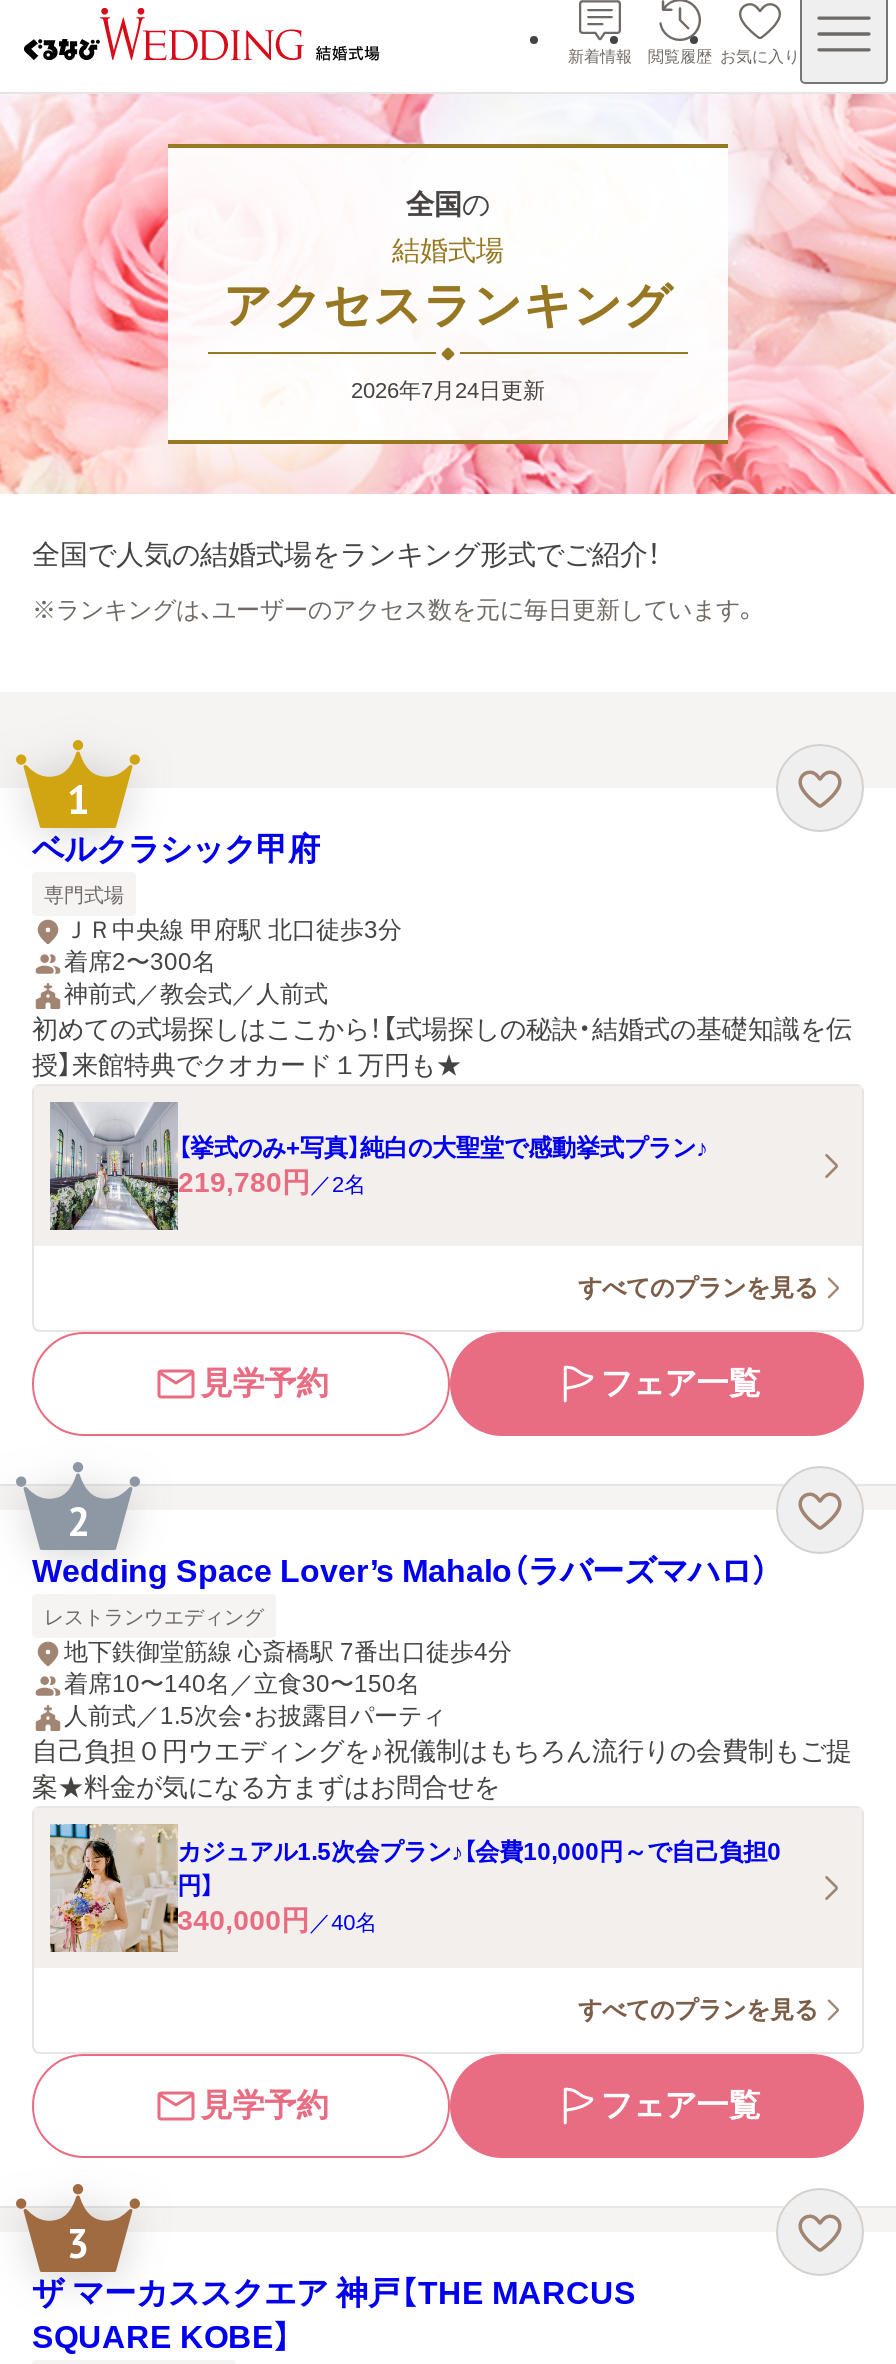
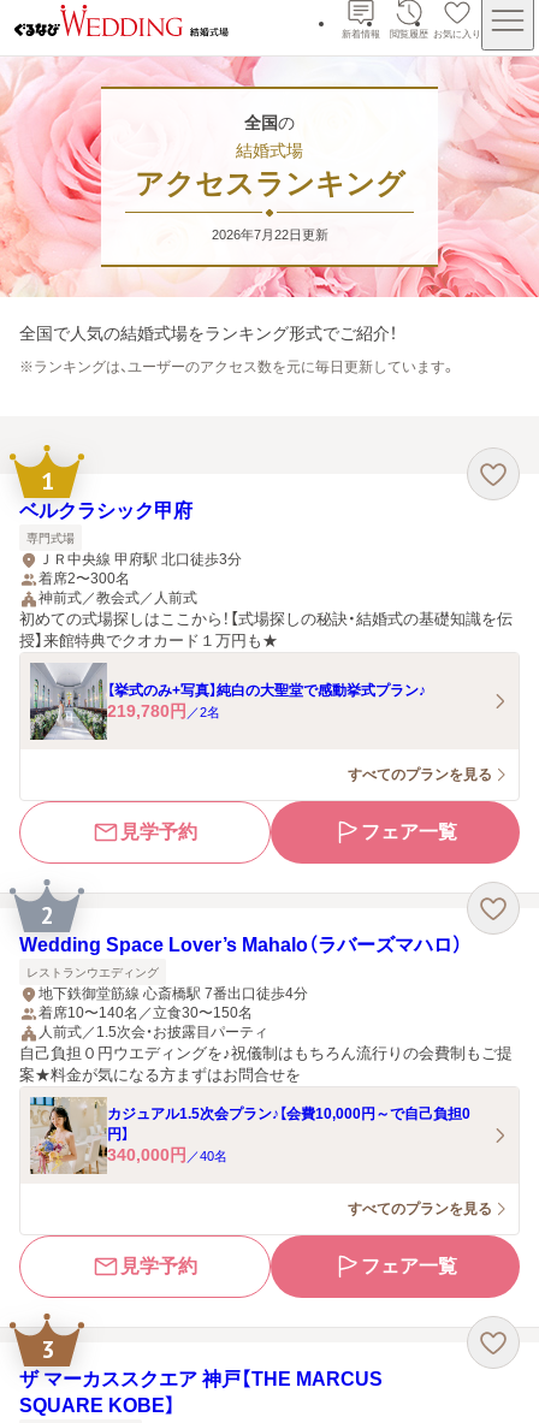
[351,377,545,401] 2026年7月24日更新 -> [211,227,328,241] 2026年7月22日更新

